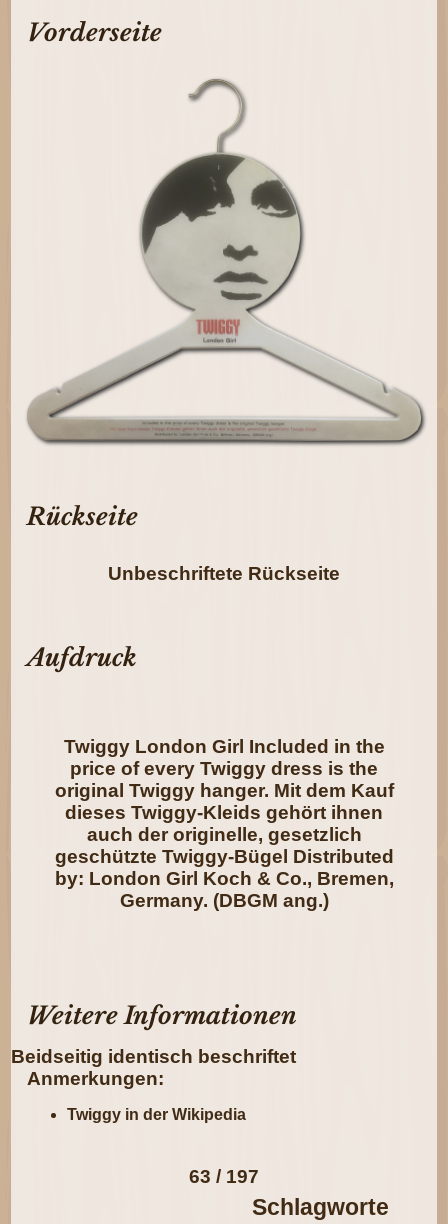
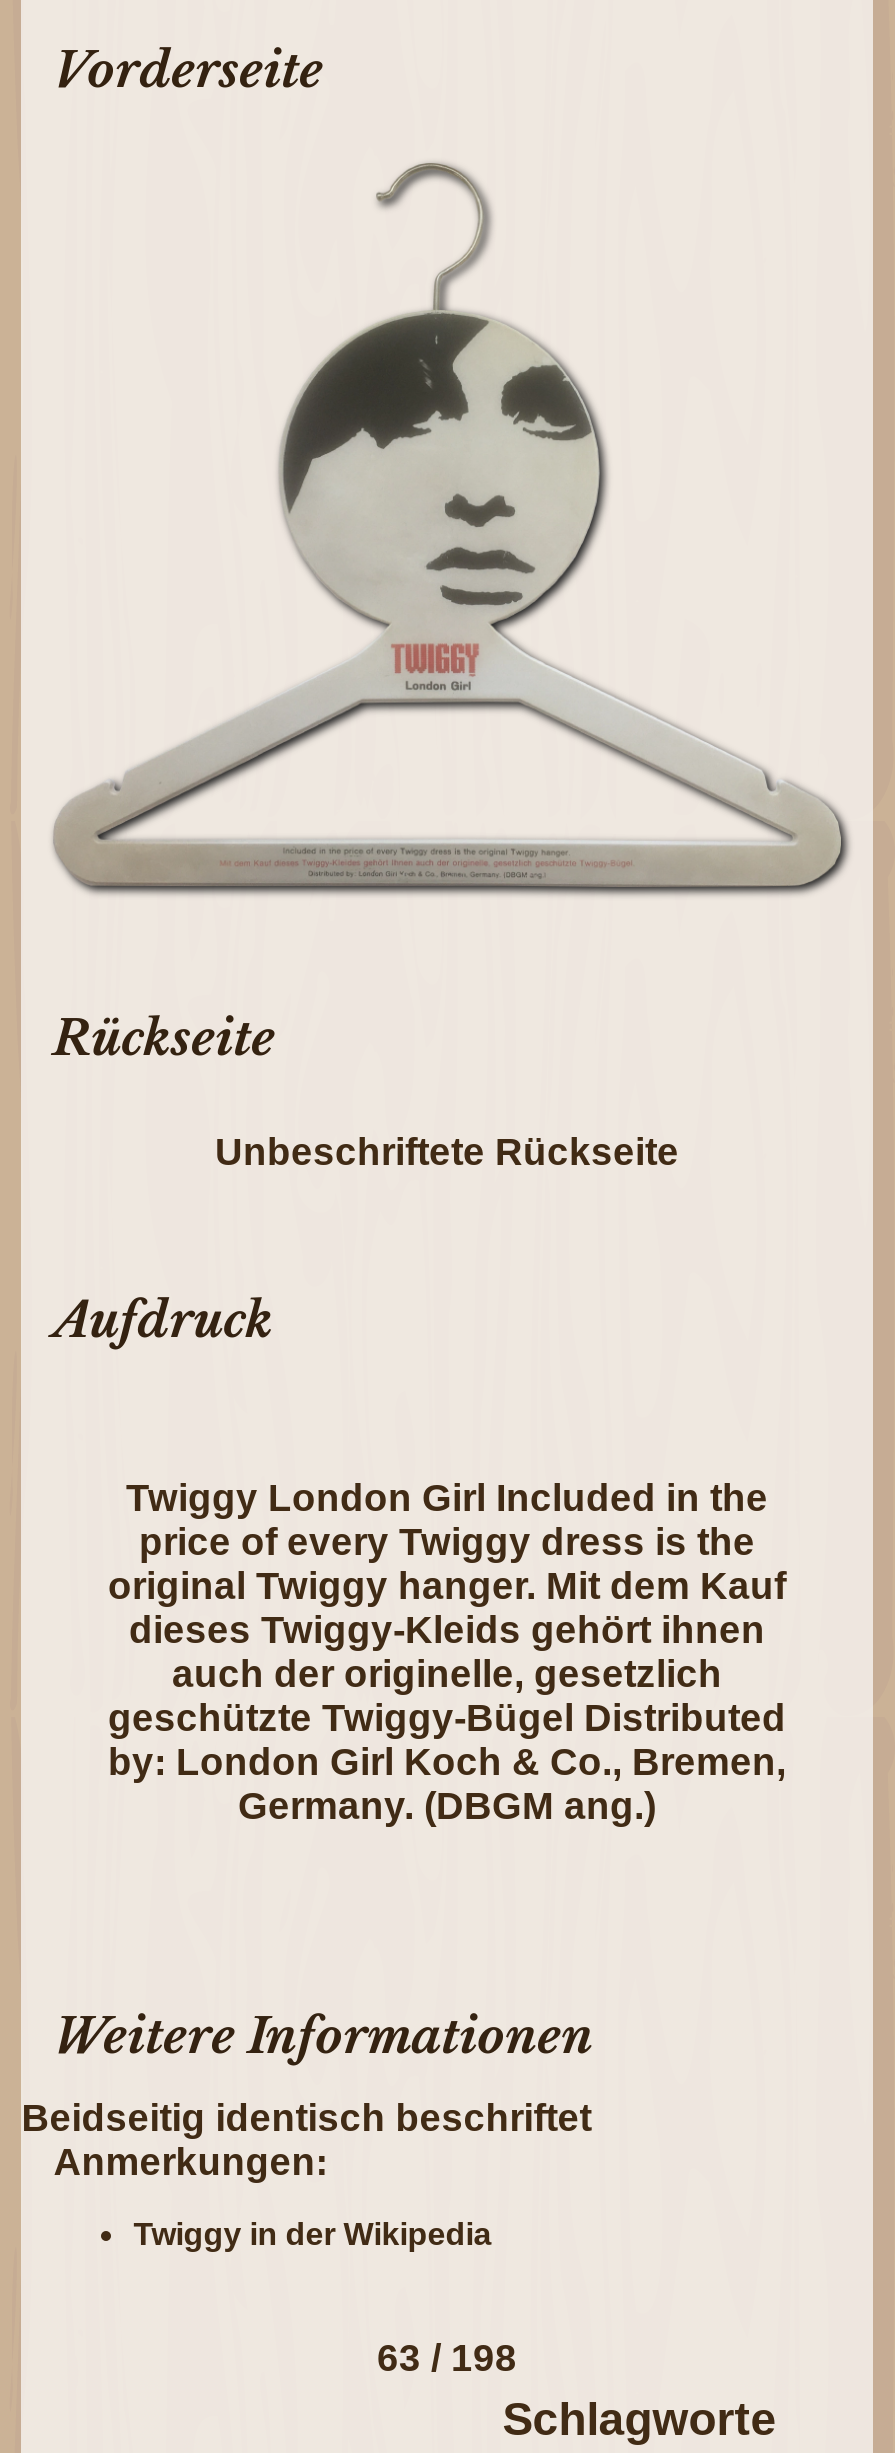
[189,1166,259,1187] 63 / 197 -> [377,2337,517,2379] 63 / 198

